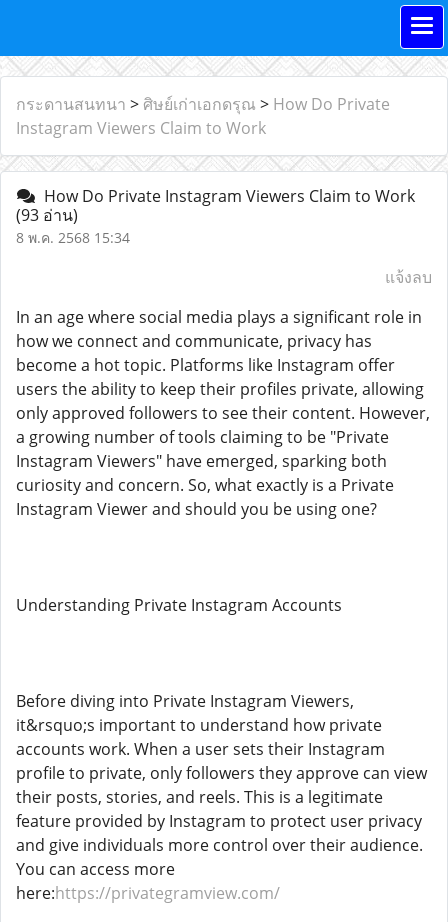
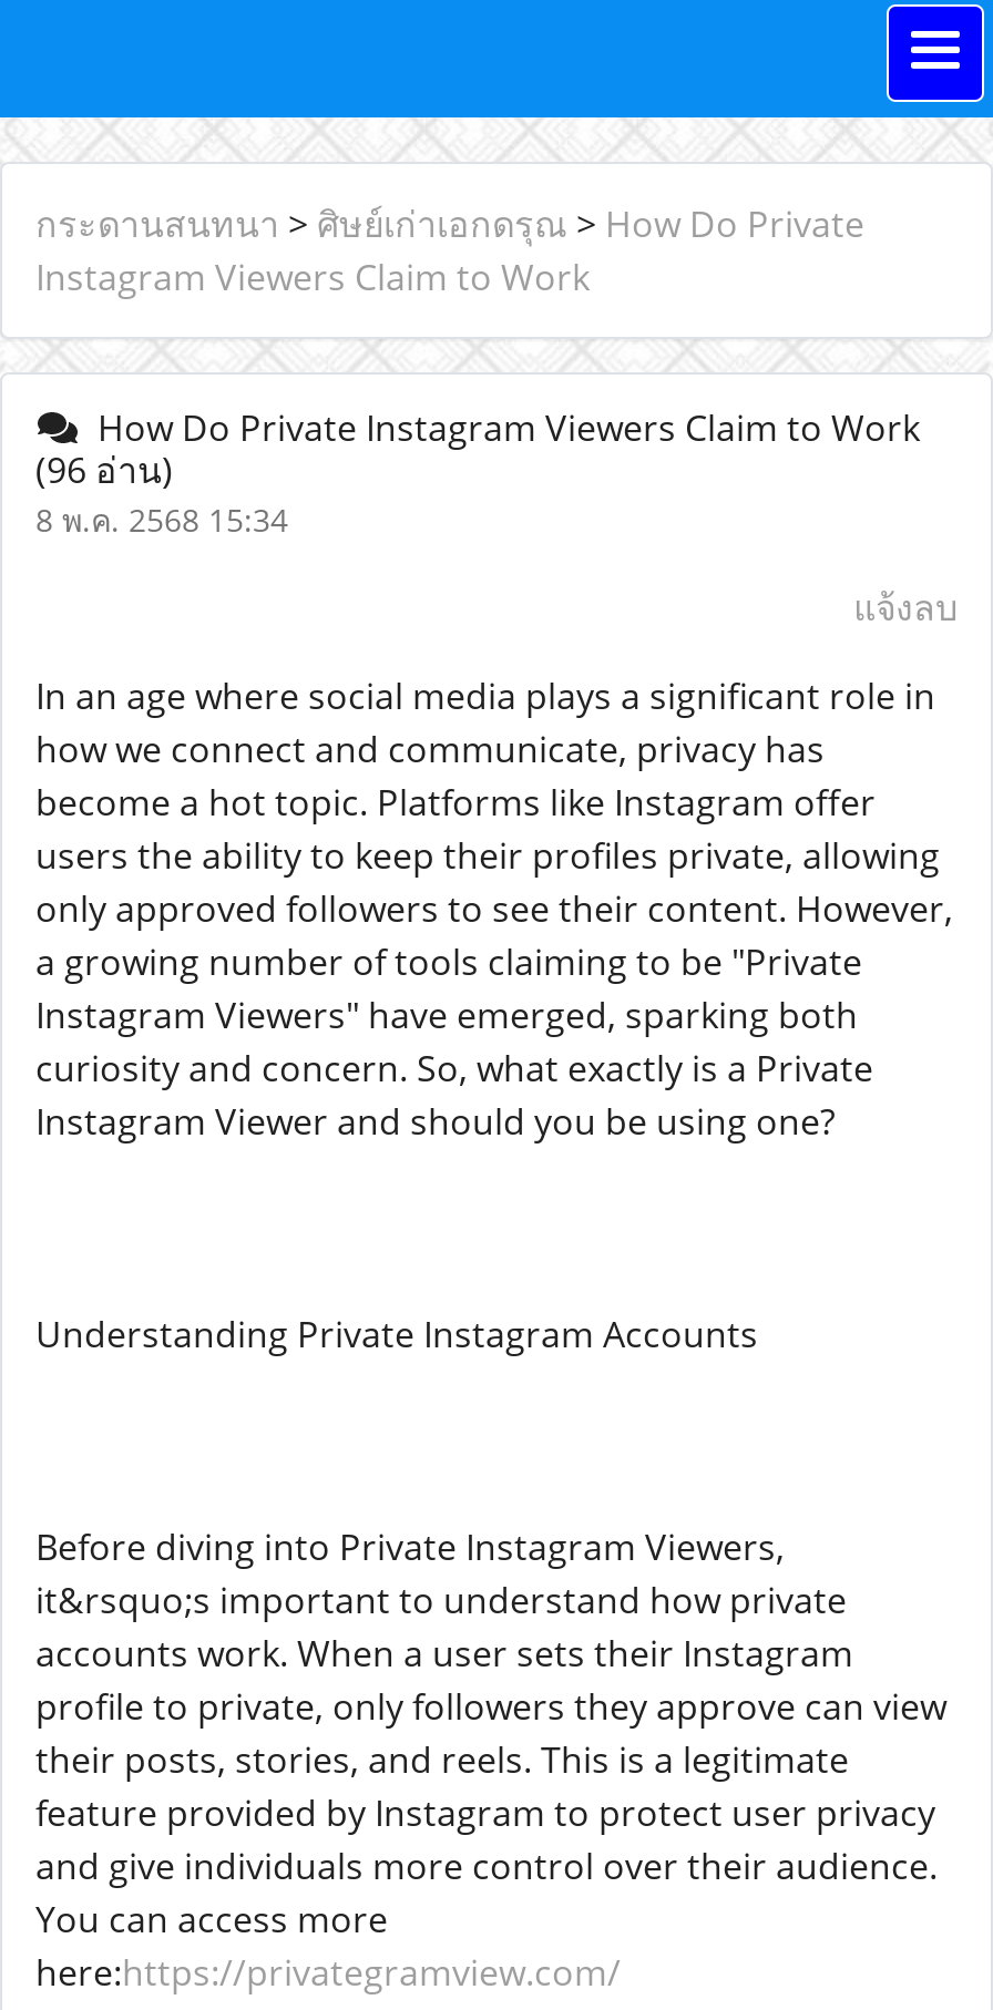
[16,204,78,226] (93 อ่าน) -> [35,445,173,494] (96 อ่าน)

